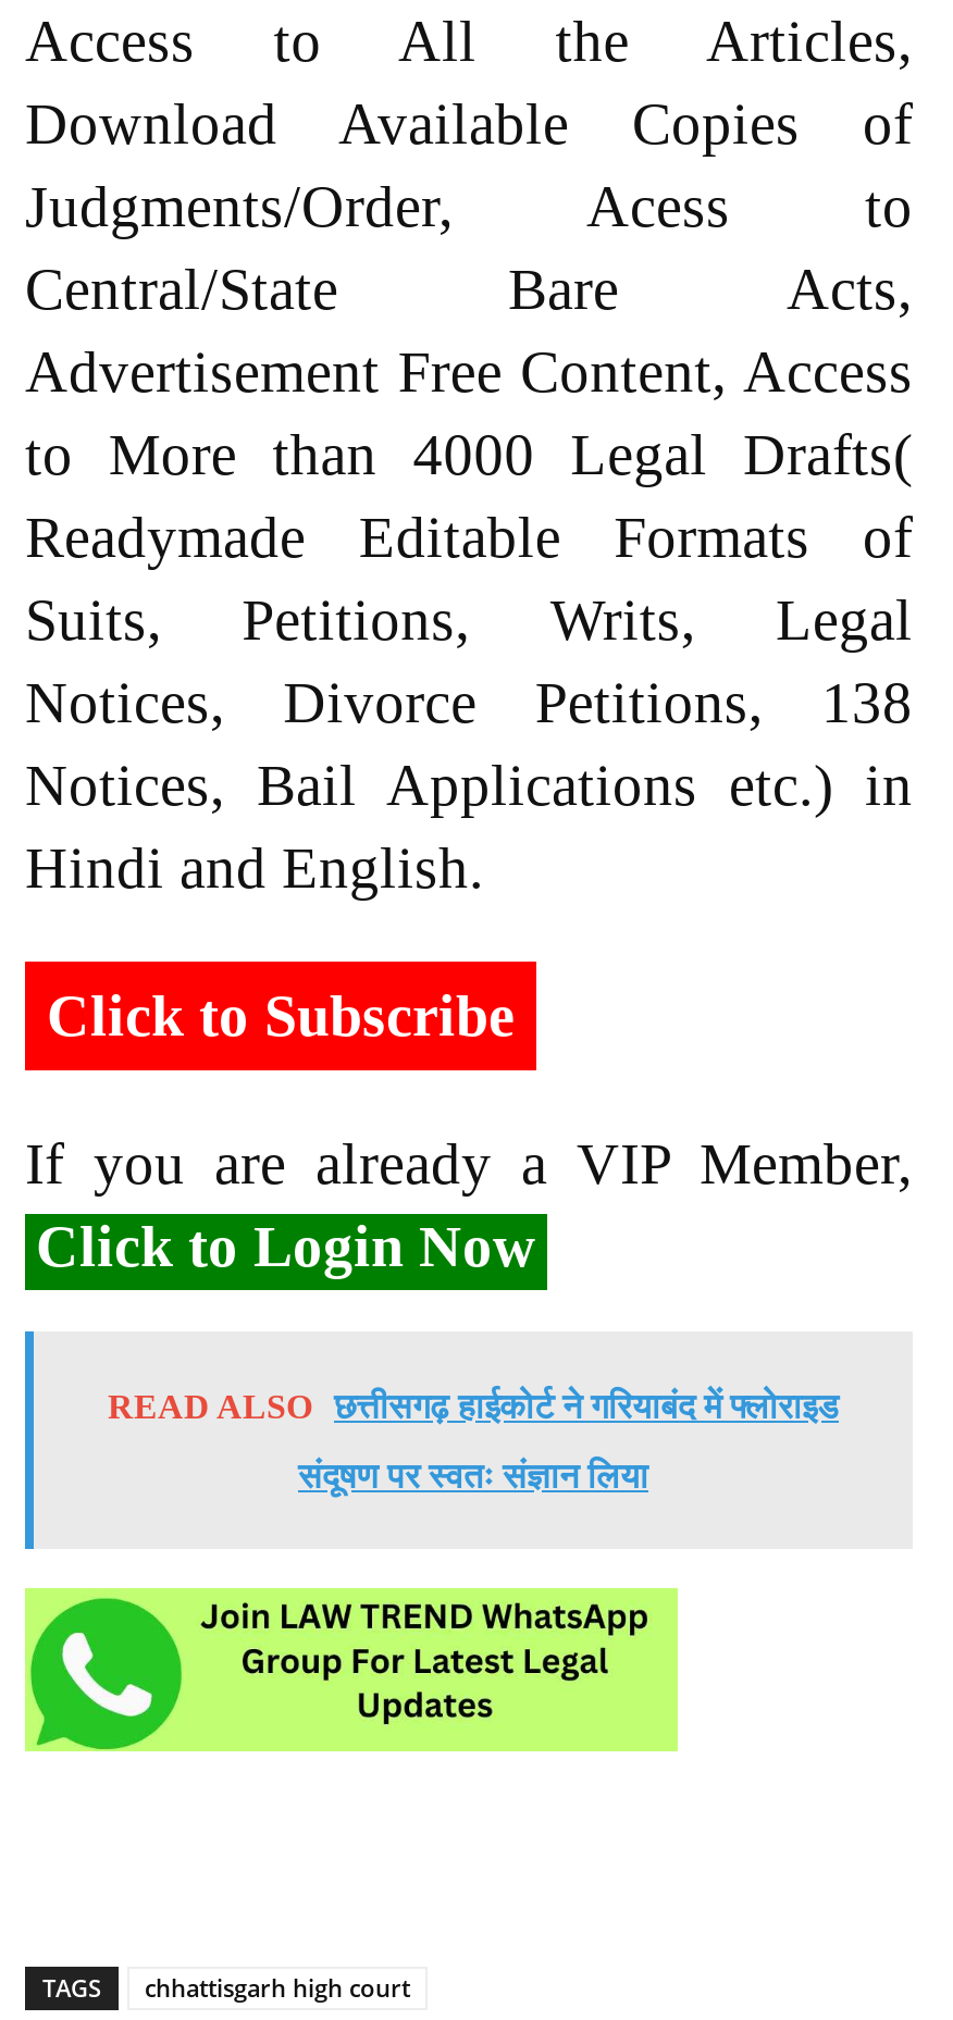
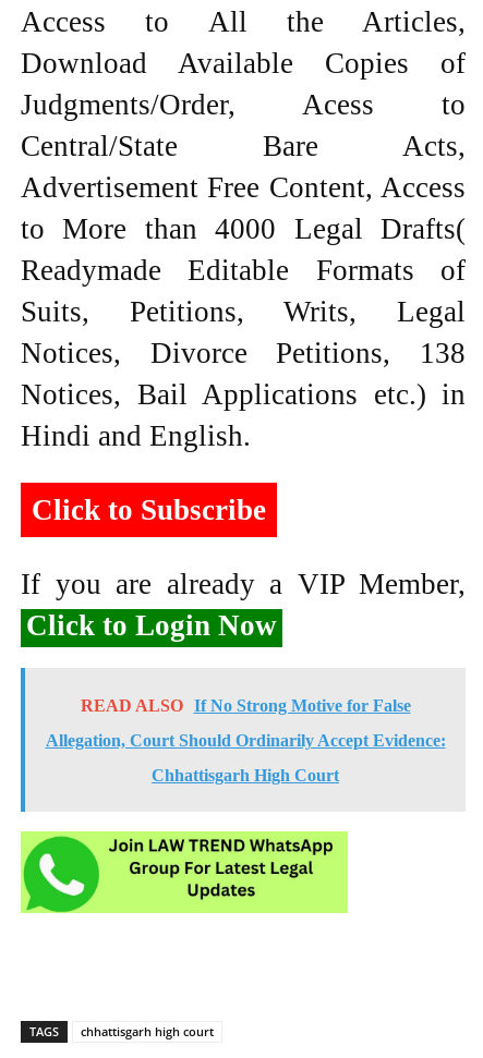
[108,1388,839,1495] READ ALSO छत्तीसगढ़ हाईकोर्ट ने गरियाबंद में फ्लोराइड | संदूषण पर स्वतः संज्ञान लिया -> [45,696,445,784] READ ALSO If No Strong Motive for False | Allegation, Court Should Ordinarily Accept Evidence: | Chhattisgarh High Court

